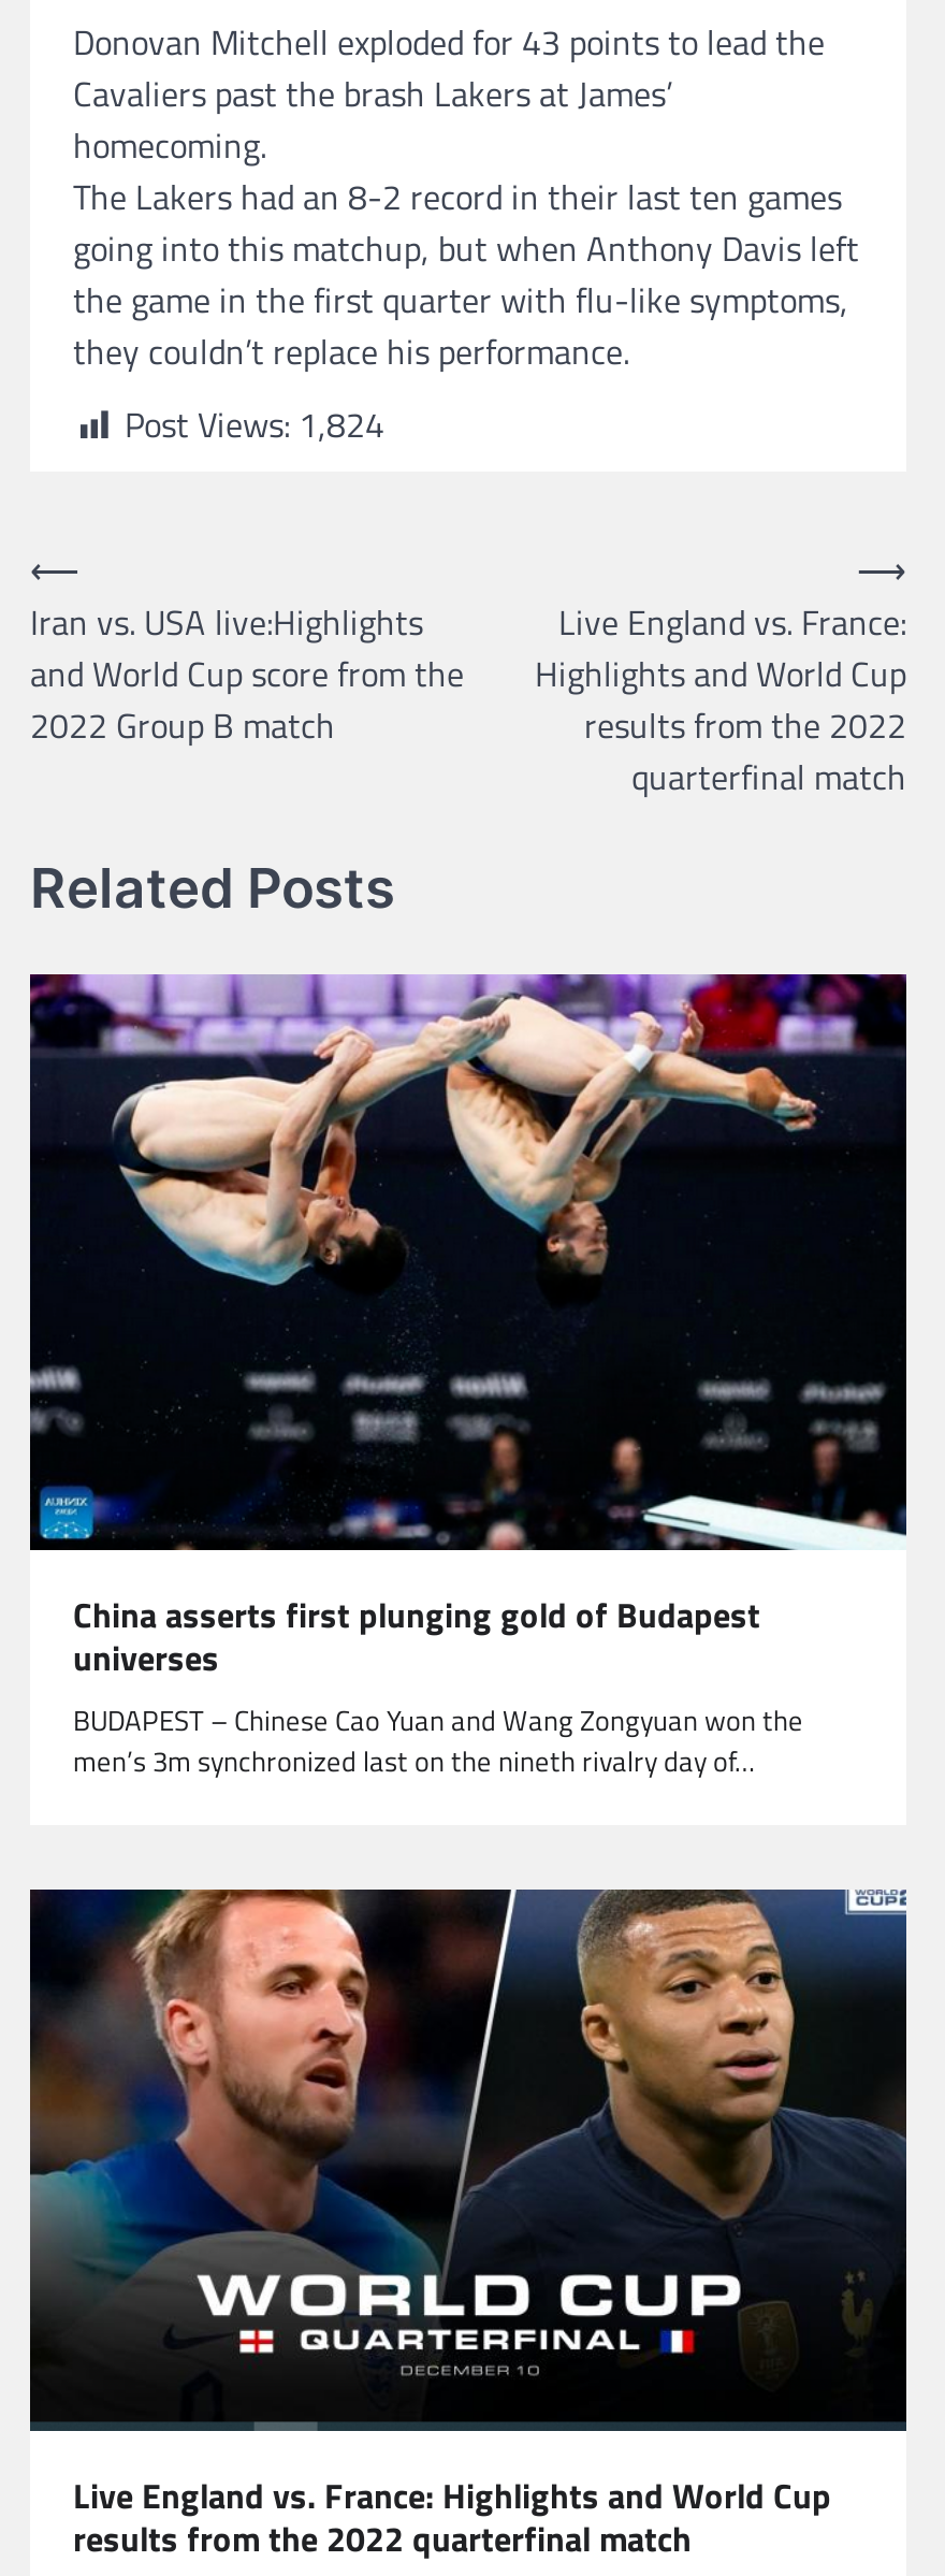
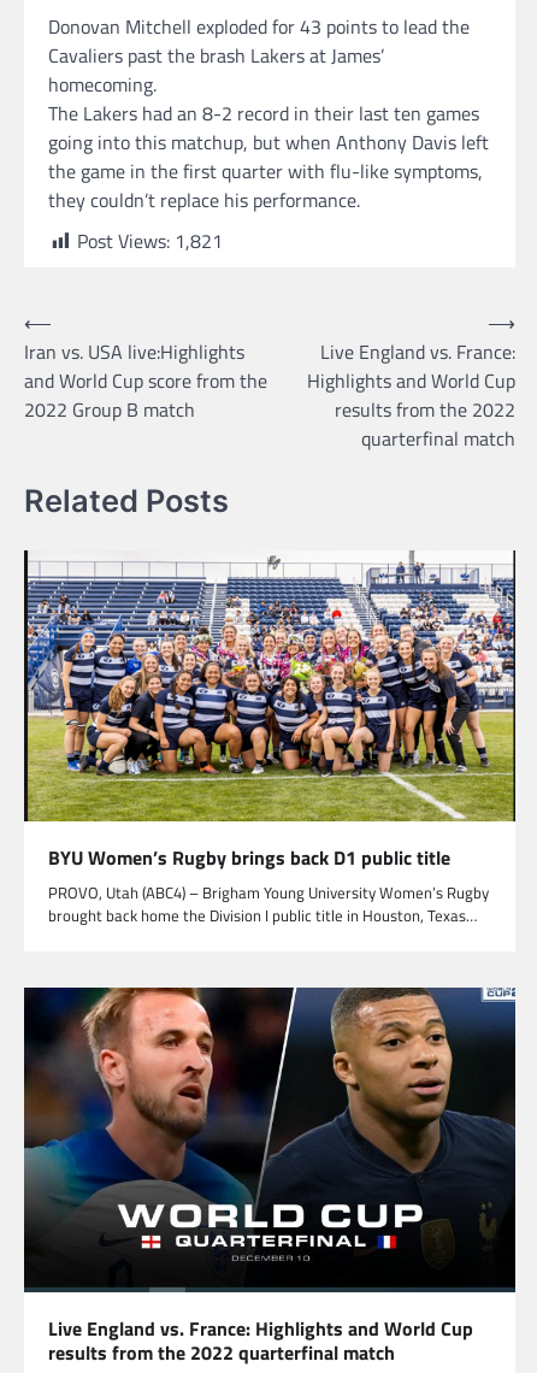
[125,398,384,449] Post Views: 1,824 -> [77,226,223,255] Post Views: 1,821
[28,972,906,1783] [image] | China asserts first plunging gold of Budapest | universes | BUDAPEST – Chinese Cao Yuan and Wang Zongyuan won the | men’s 3m synchronized last on the nineth rivalry day of… -> [24,549,515,928] [image] | BYU Women’s Rugby brings back D1 public title | PROVO, Utah (ABC4) – Brigham Young University Women’s Rugby | brought back home the Division I public title in Houston, Texas…

